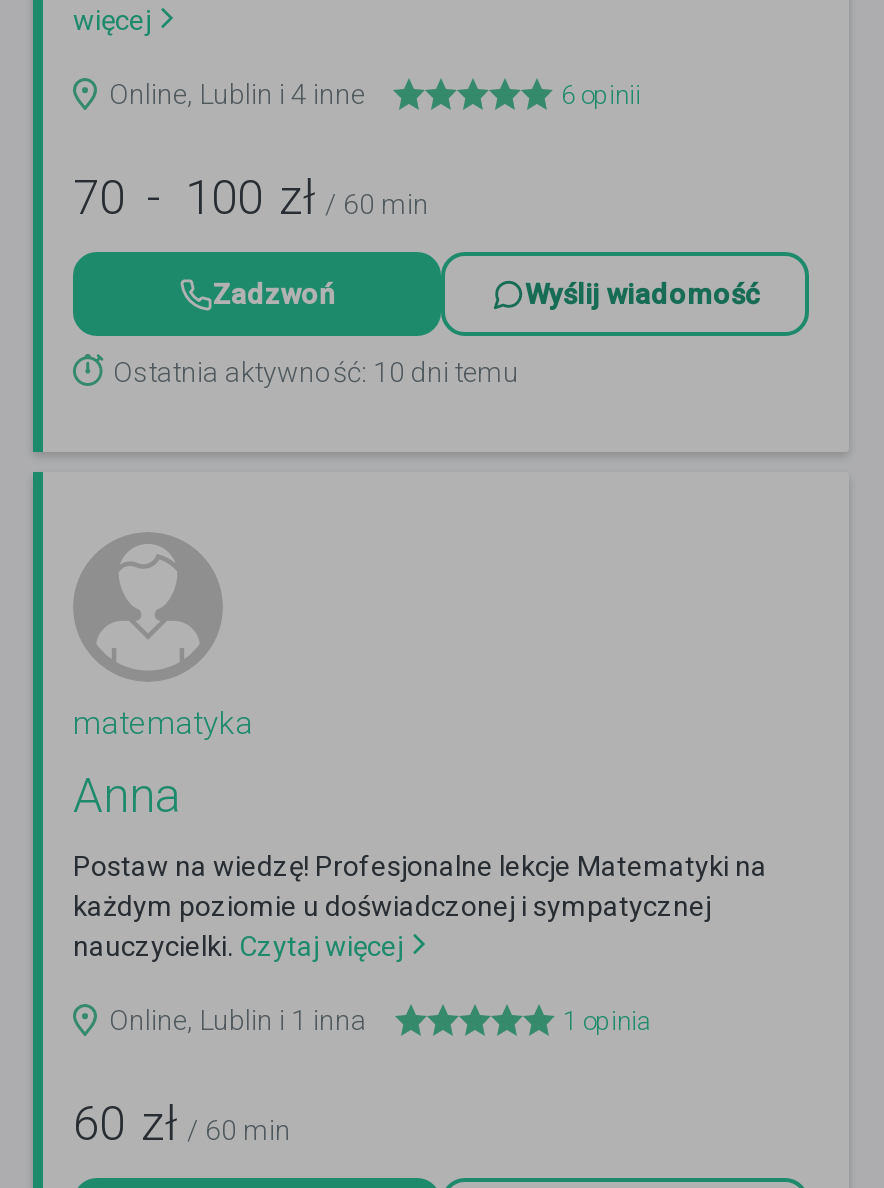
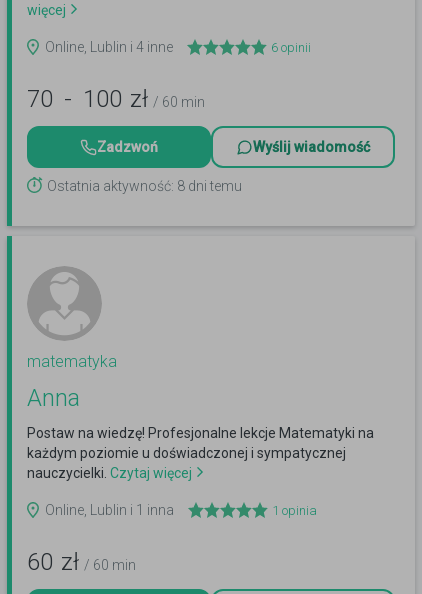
[113,357,519,389] Ostatnia aktywność: 10 dni temu -> [47,178,242,194] Ostatnia aktywność: 8 dni temu

